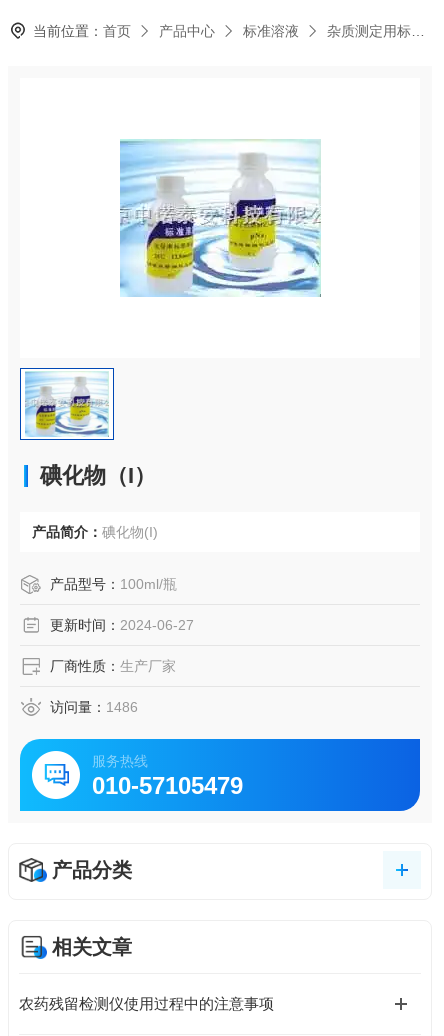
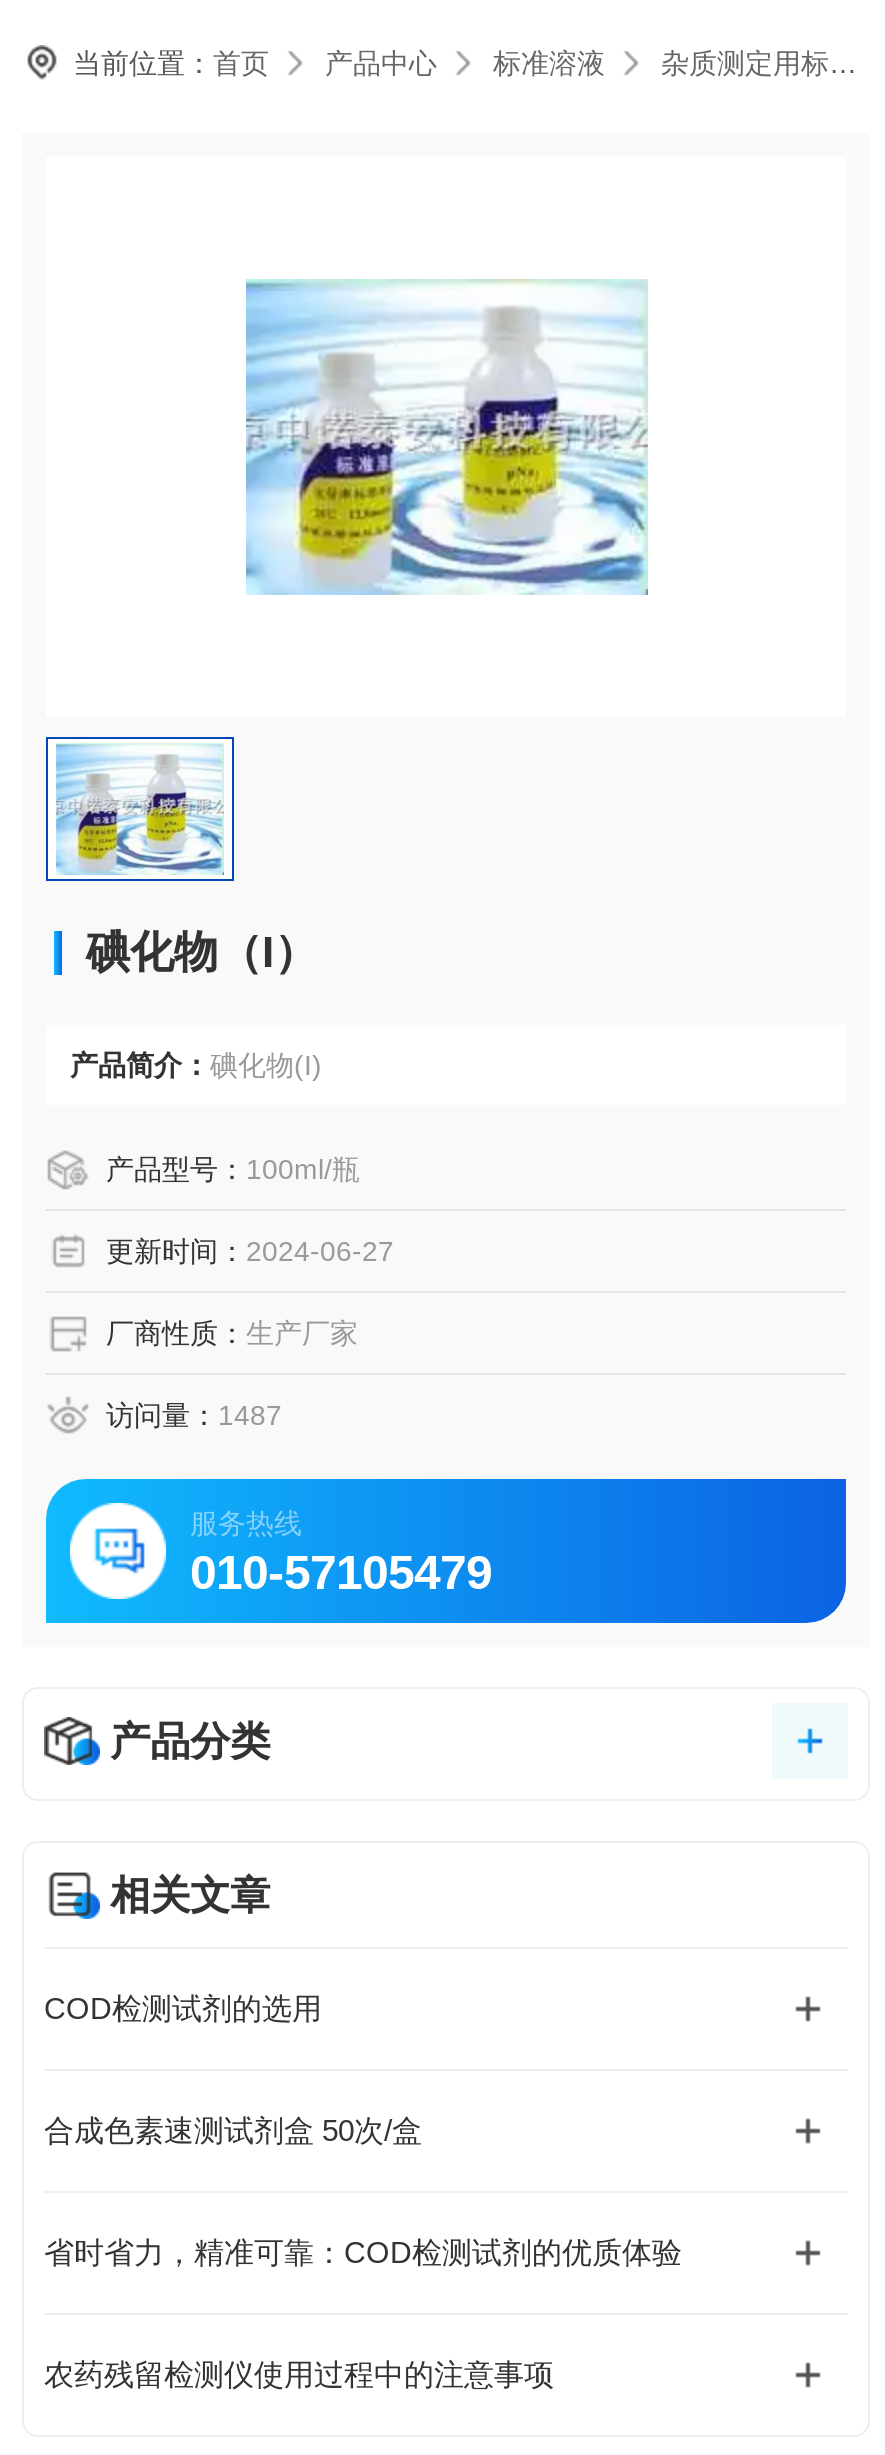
[50,699,138,715] 访问量：1486 -> [106,1399,282,1431] 访问量：1487
none -> [44,1991,322,2025] COD检测试剂的选用
none -> [44,2113,422,2147] 合成色素速测试剂盒 50次/盒
none -> [44,2235,682,2269] 省时省力，精准可靠：COD检测试剂的优质体验

